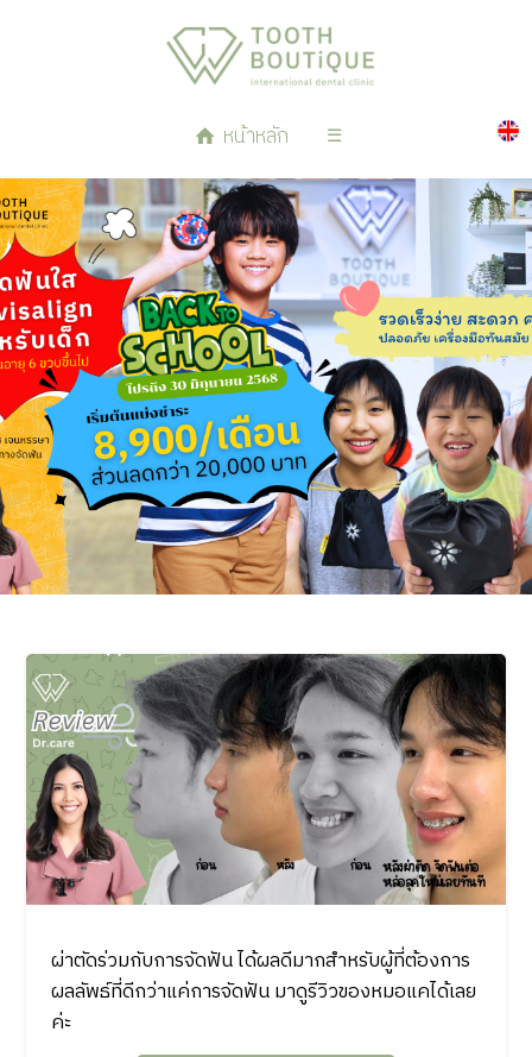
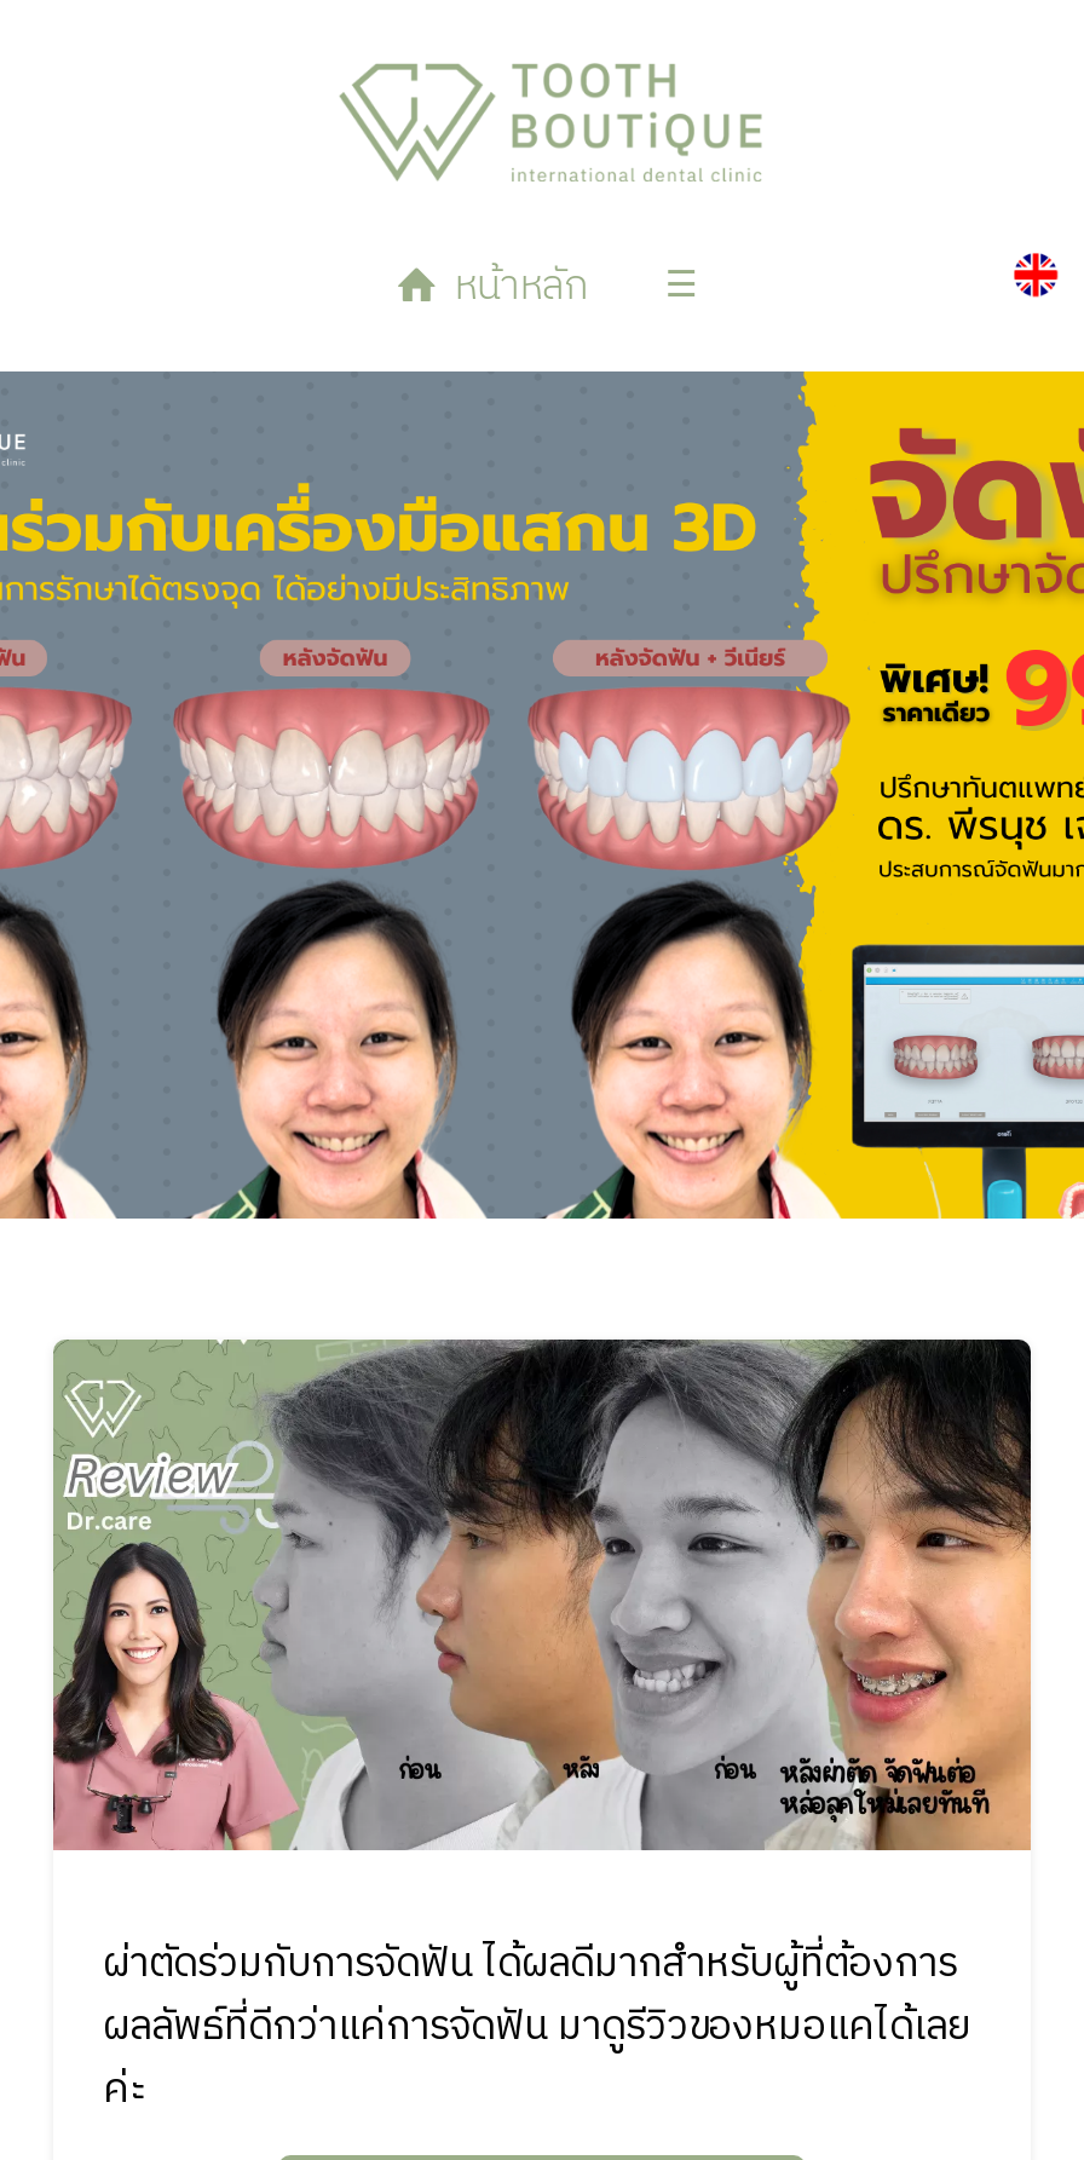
[4,177,528,596] [image] -> [7,369,1077,1221] [image]

